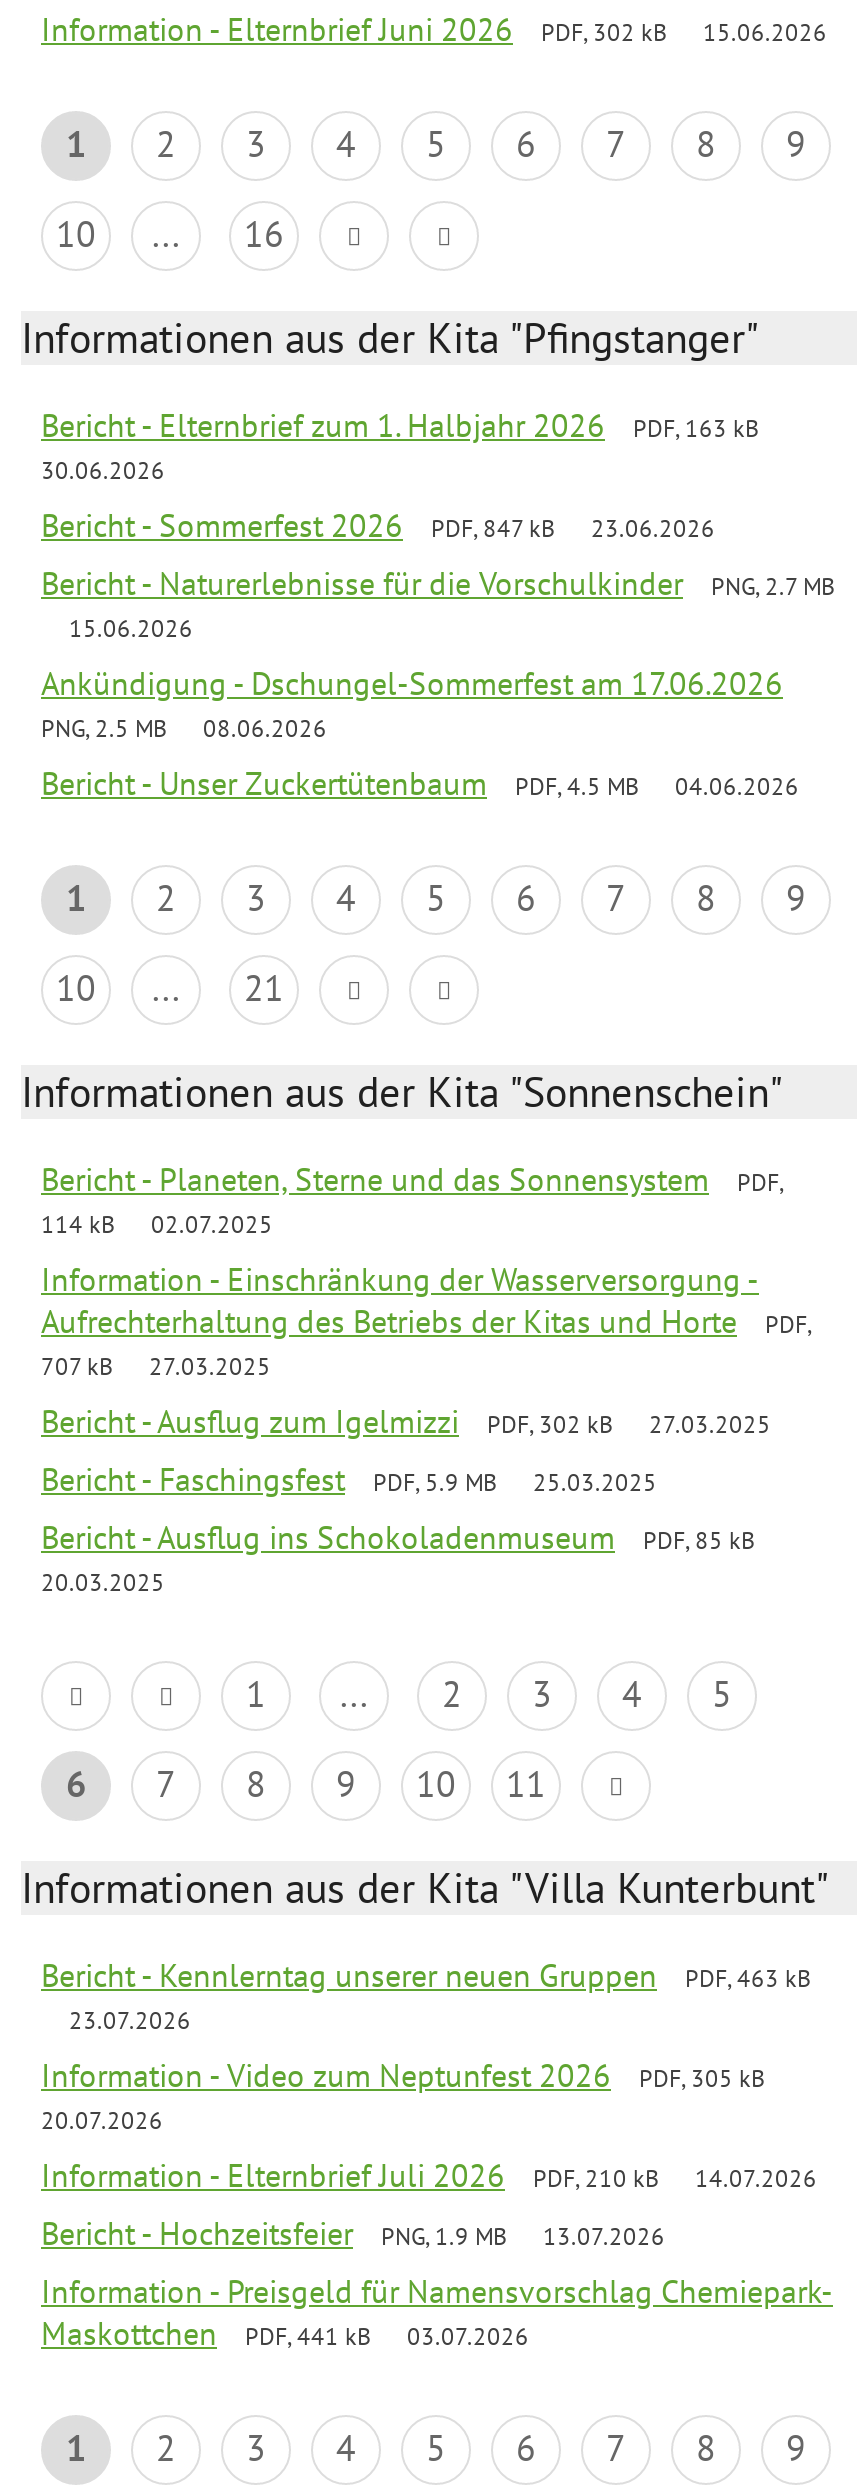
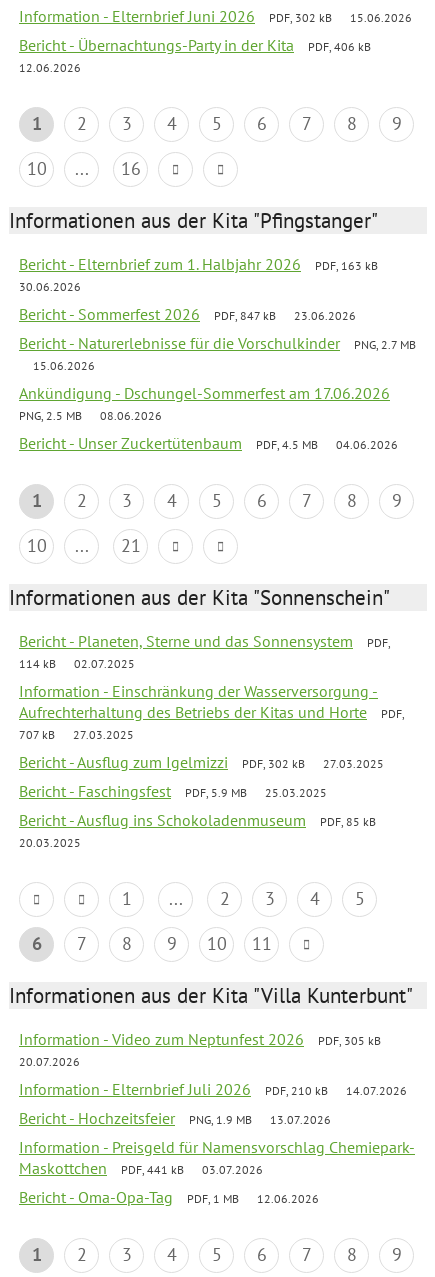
none -> [19,35,371,75] Bericht - Übernachtungs-Party in der Kita | PDF, 406 kB | 12.06.2026
moved [21,121,835,1915] -> [9,112,416,1009]: 1 | 2 | 3 | ... | 11 | Informationen aus der Kita "Villa Kunterbunt"
[41,1955,811,2035] Bericht - Kennlerntag unserer neuen Gruppen | PDF, 463 kB | 23.07.2026 -> none
none -> [19,1187,319,1207] Bericht - Oma-Opa-Tag | PDF, 1 MB | 12.06.2026

